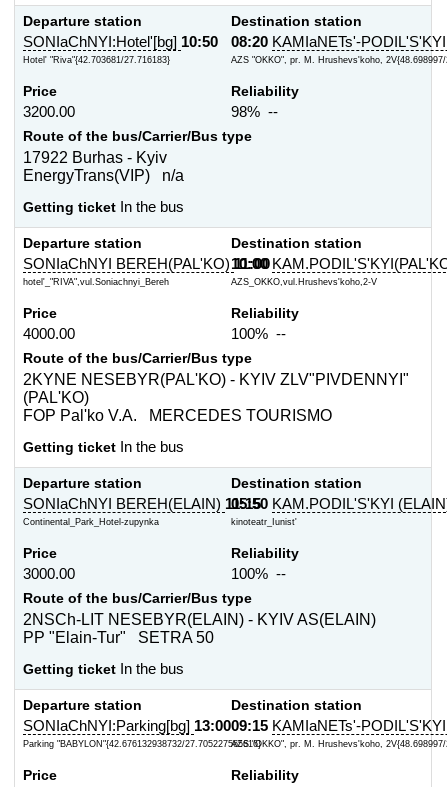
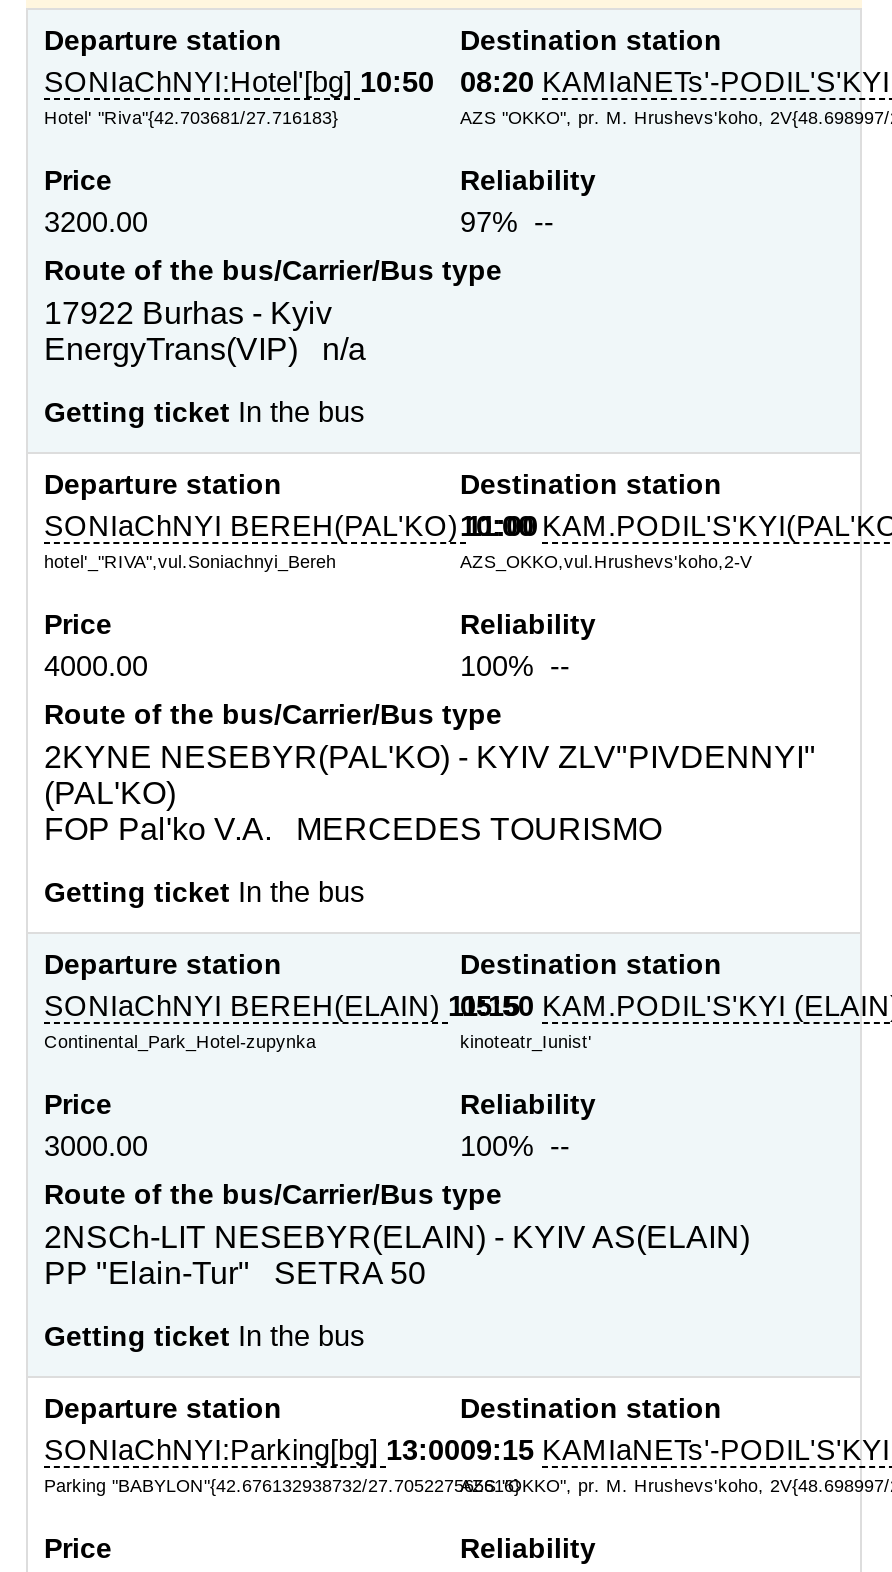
[231,104,282,120] 98% -- -> [460,206,562,238] 97% --

